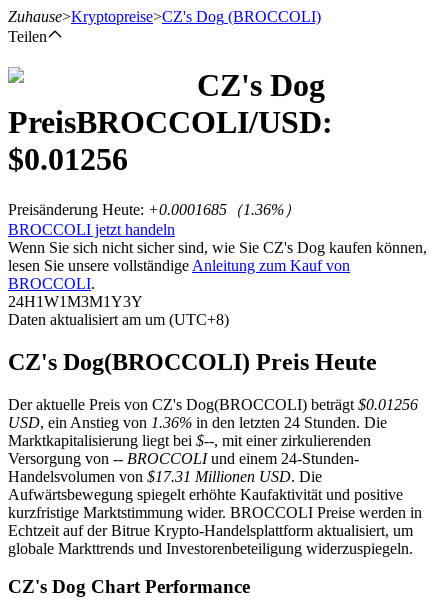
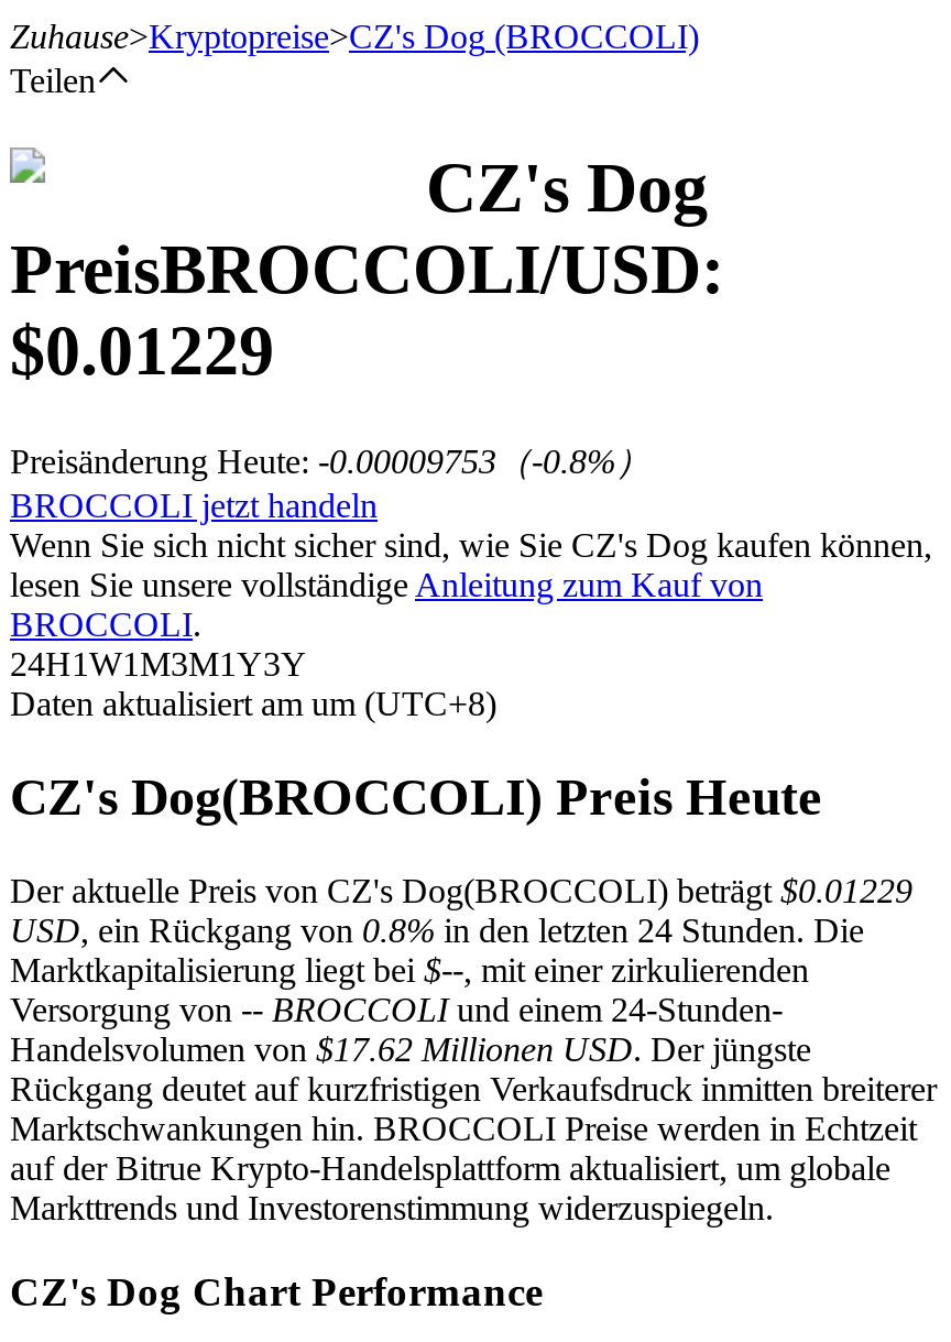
[8,141,128,177] $0.01256 -> [10,311,274,391] $0.01229
[8,201,300,218] Preisänderung Heute: +0.0001685（1.36%） -> [10,442,651,480] Preisänderung Heute: -0.00009753（-0.8%）
[8,396,418,413] Der aktuelle Preis von CZ's Dog(BROCCOLI) beträgt $0.01256 -> [10,871,912,909] Der aktuelle Preis von CZ's Dog(BROCCOLI) beträgt $0.01229
[8,414,387,431] USD, ein Anstieg von 1.36% in den letzten 24 Stunden. Die -> [10,911,864,948] USD, ein Rückgang von 0.8% in den letzten 24 Stunden. Die
[8,468,422,557] Handelsvolumen von $17.31 Millionen USD. Die | Aufwärtsbewegung spiegelt erhöhte Kaufaktivität und positive | kurzfristige Marktstimmung wider. BROCCOLI Preise werden in | Echtzeit auf der Bitrue Krypto-Handelsplattform aktualisiert, um | globale Markttrends und Investorenbeteiligung widerzuspiegeln. -> [10,1030,937,1226] Handelsvolumen von $17.62 Millionen USD. Der jüngste | Rückgang deutet auf kurzfristigen Verkaufsdruck inmitten breiterer | Marktschwankungen hin. BROCCOLI Preise werden in Echtzeit | auf der Bitrue Krypto-Handelsplattform aktualisiert, um globale | Markttrends und Investorenstimmung widerzuspiegeln.

